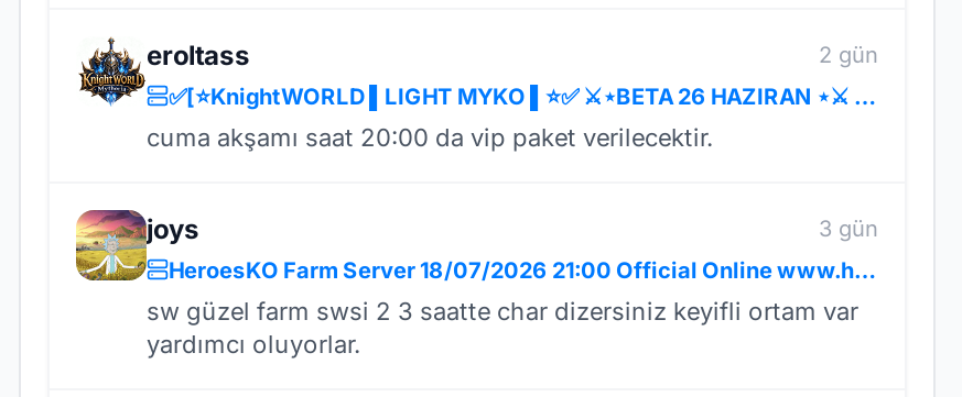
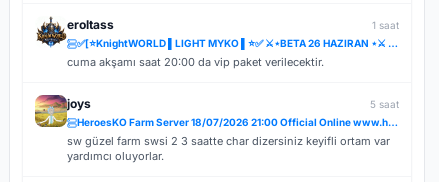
[819,41,878,67] 2 gün -> [372,19,399,31] 1 saat
[819,215,878,241] 3 gün -> [370,98,399,110] 5 saat

